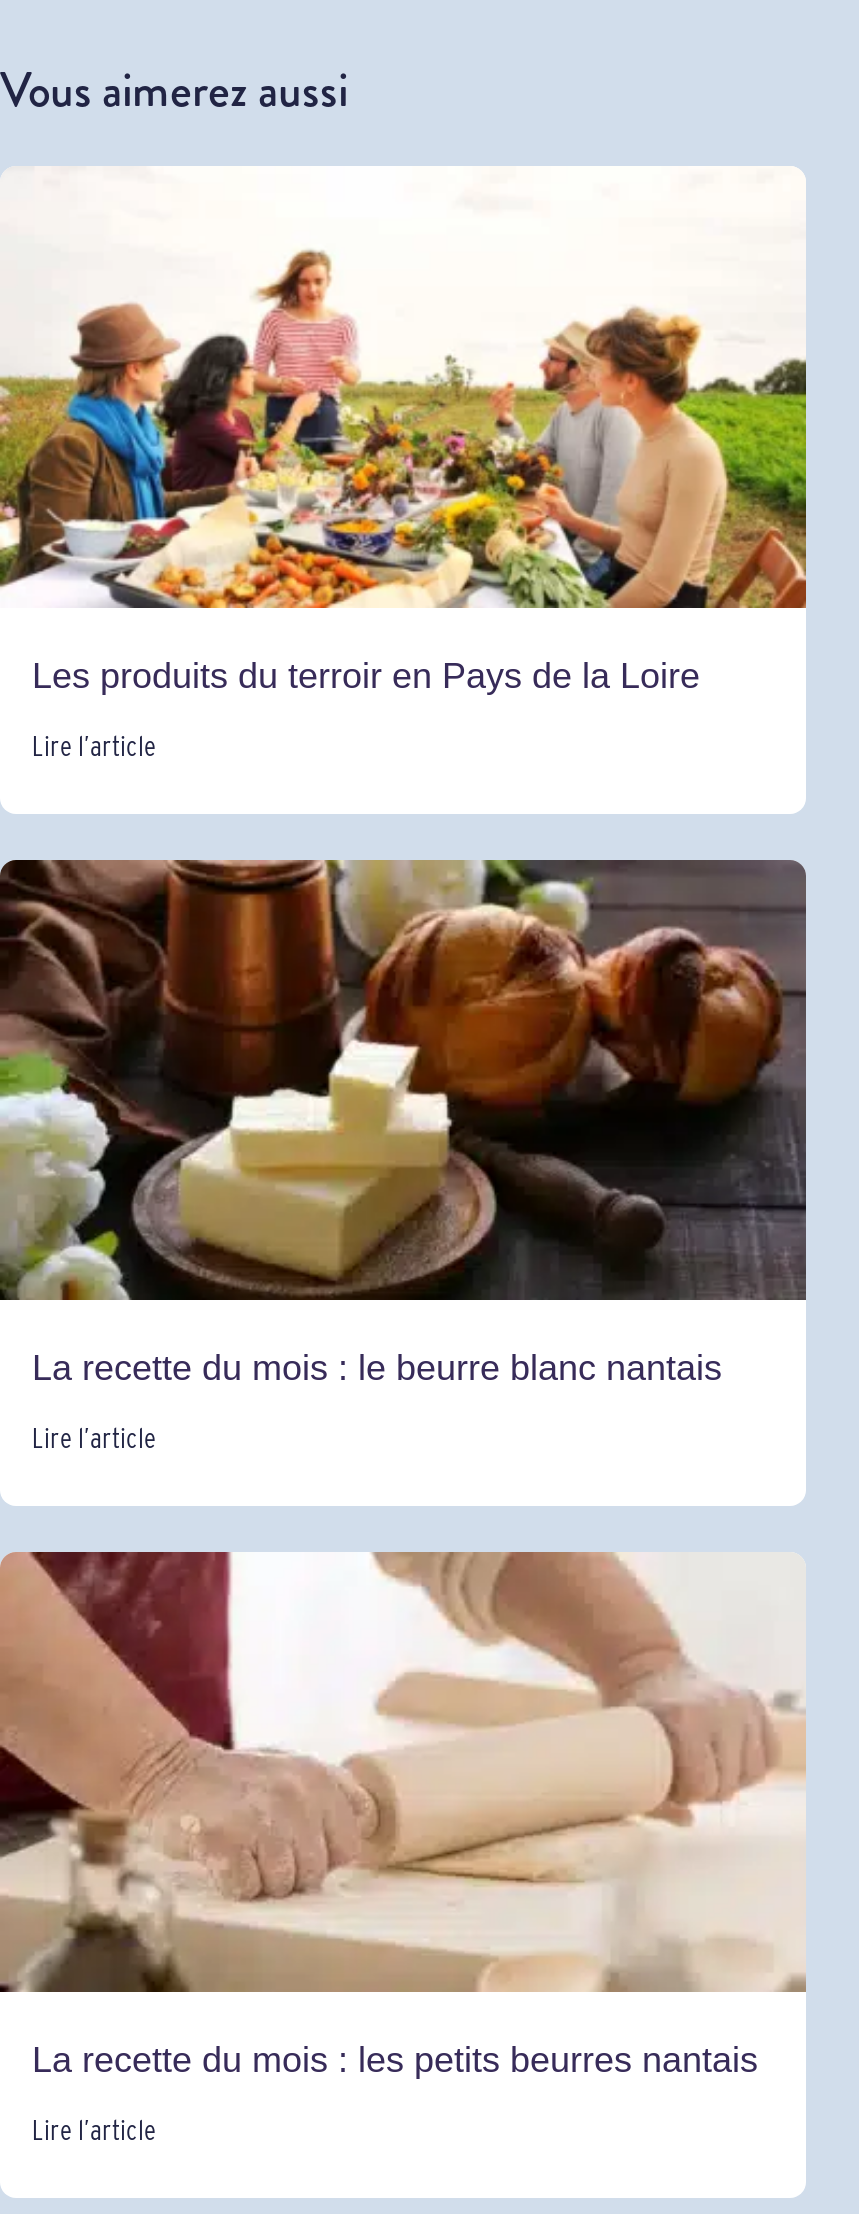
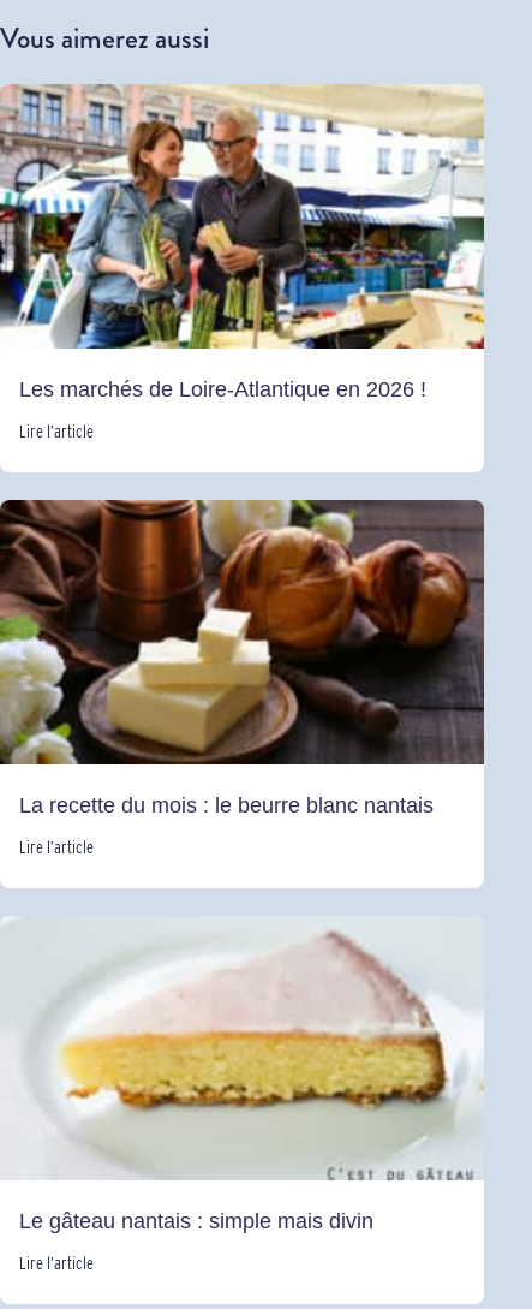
[6,166,808,695] [image] | Les produits du terroir en Pays de la Loire -> [4,83,484,402] [image] | Les marchés de Loire-Atlantique en 2026 !
[6,1550,808,2081] [image] | La recette du mois : les petits beurres nantais -> [4,916,484,1233] [image] | Le gâteau nantais : simple mais divin

